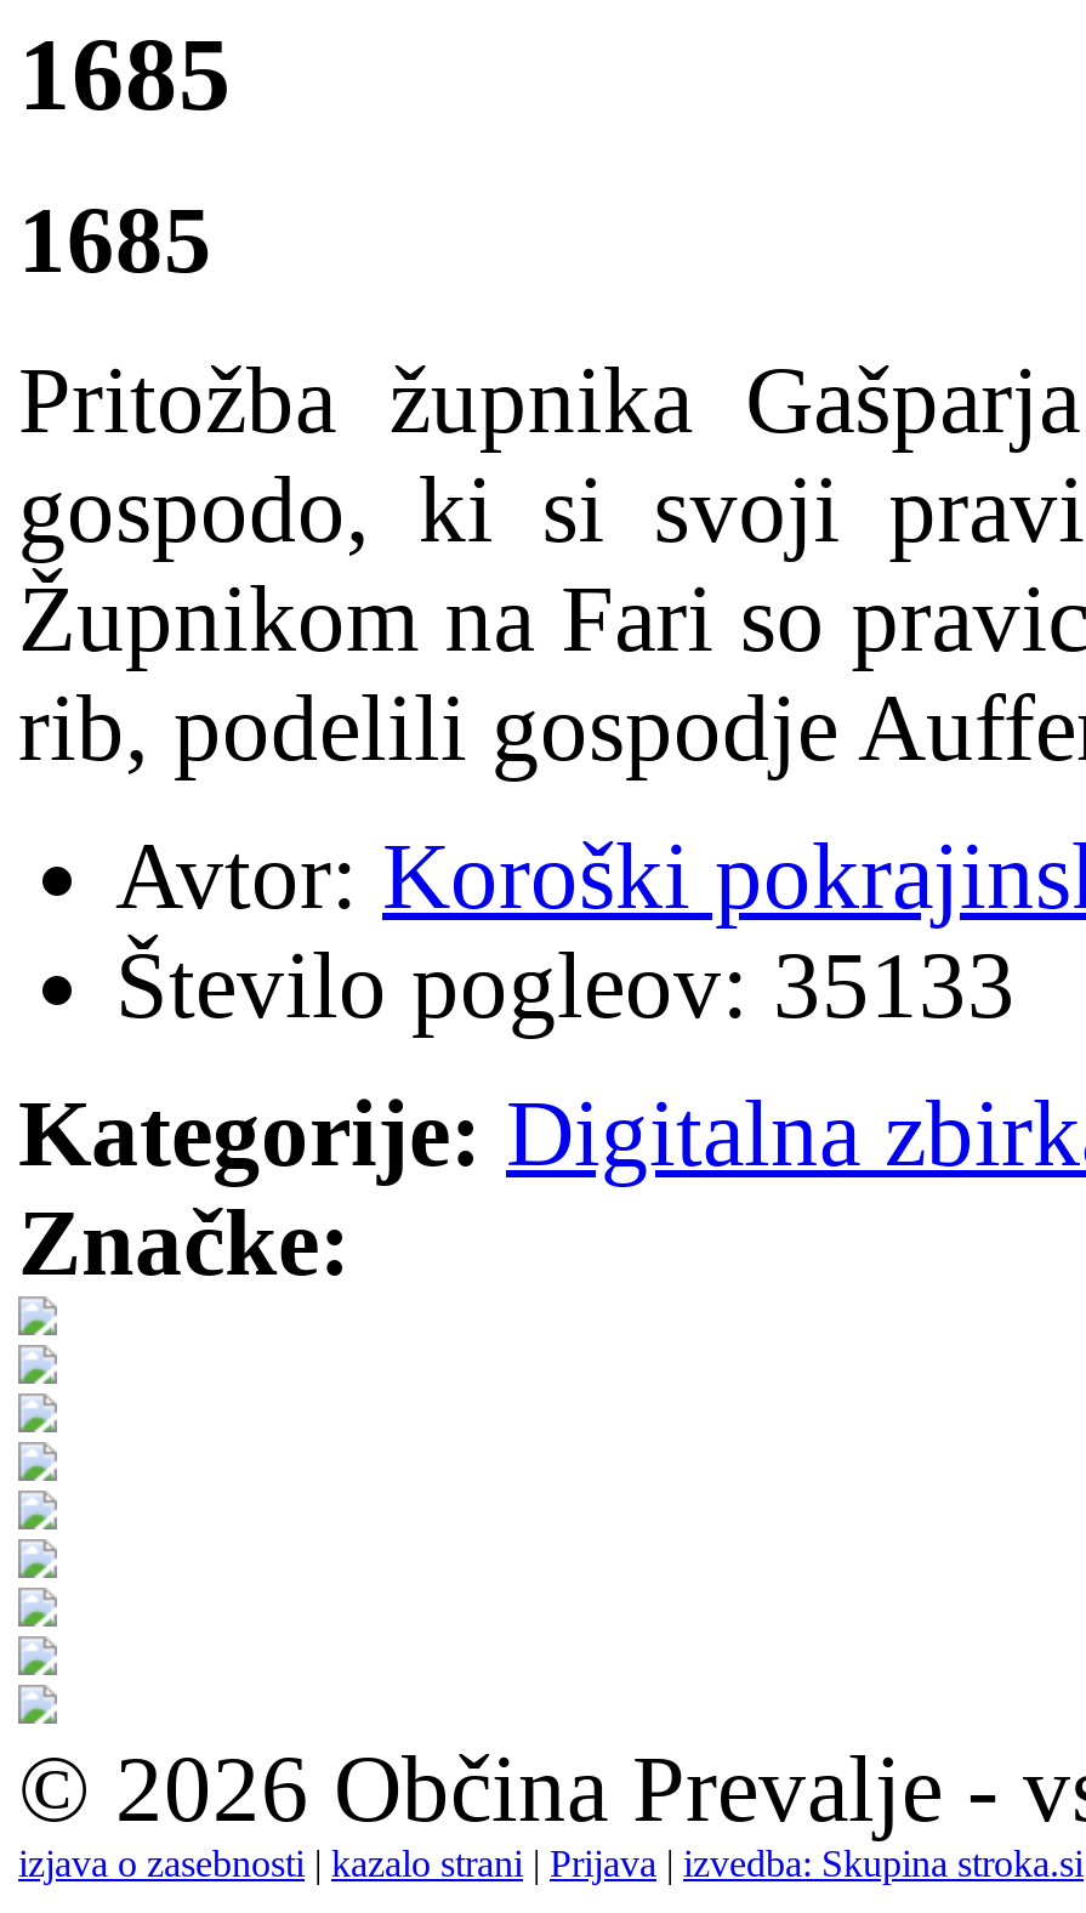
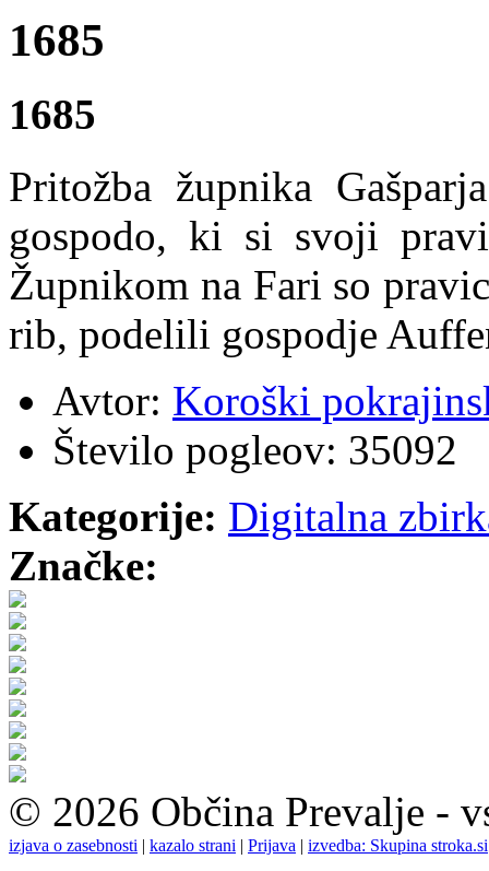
[115,933,1016,1038] Število pogleov: 35133 -> [52,427,457,474] Število pogleov: 35092

